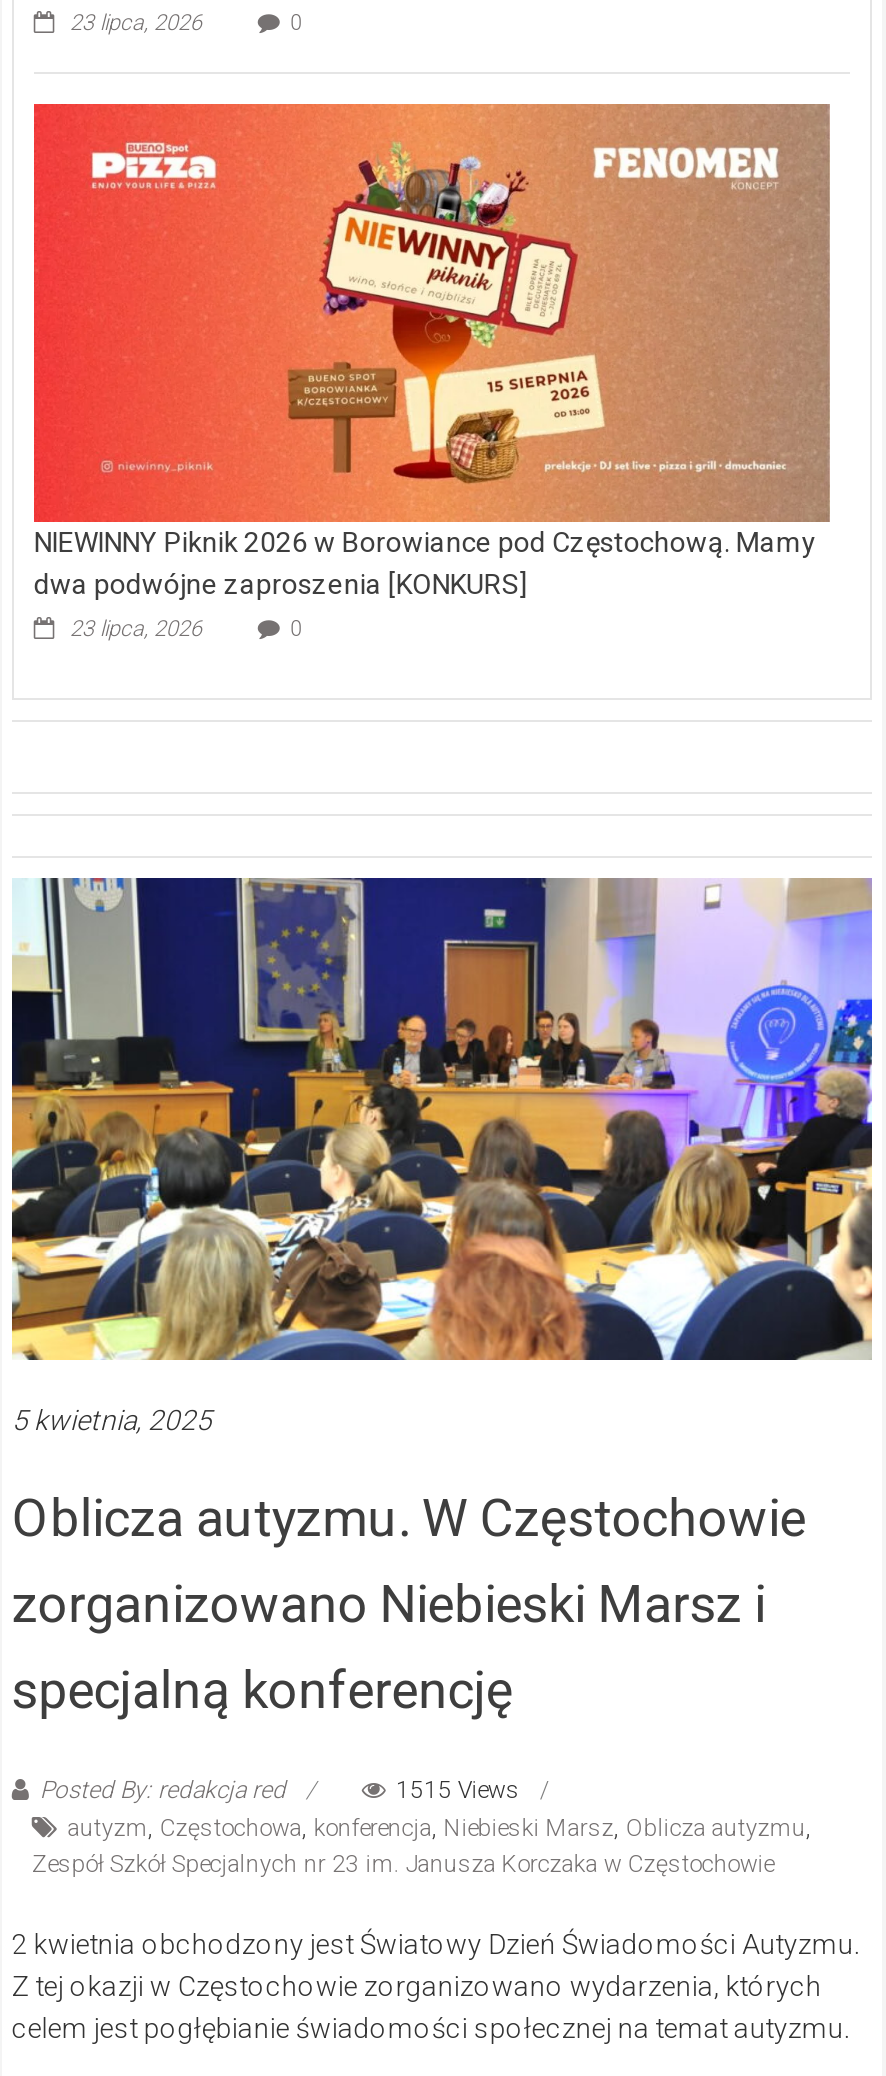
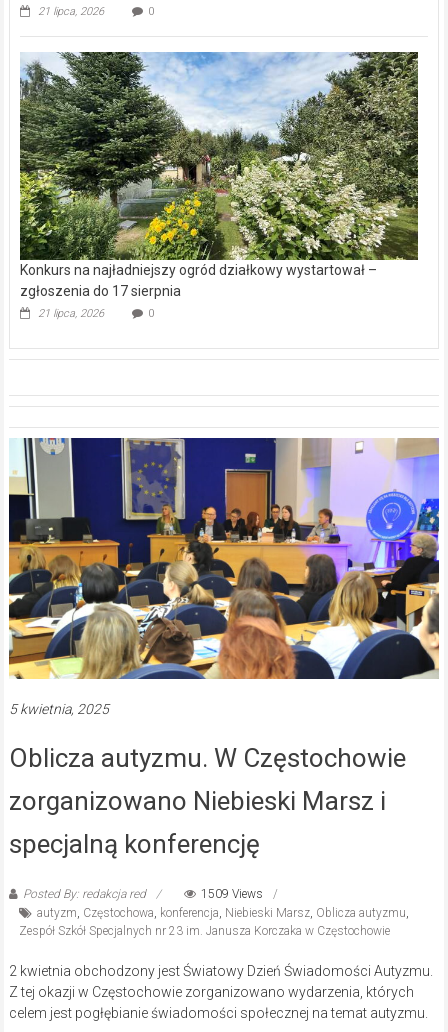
[70,9,202,35] 23 lipca, 2026 -> [38,5,104,18] 21 lipca, 2026
[32,102,832,600] [image] | NIEWINNY Piknik 2026 w Borowiance pod Częstochową. Mamy | dwa podwójne zaproszenia [KONKURS] -> [19,51,419,299] [image] | Konkurs na najładniejszy ogród działkowy wystartował – | zgłoszenia do 17 sierpnia
[70,616,202,642] 23 lipca, 2026 -> [38,307,104,320] 21 lipca, 2026
[396,1775,520,1803] 1515 Views -> [201,887,263,901] 1509 Views

